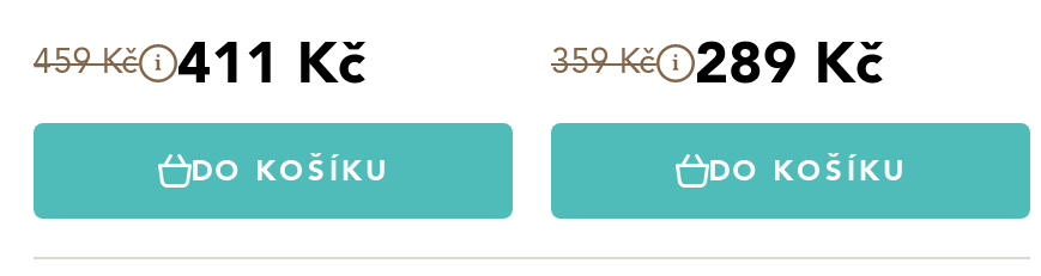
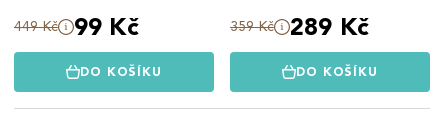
[177,27,366,97] 411 Kč -> [74,12,139,41] 99 Kč
[34,42,139,82] 459 Kč -> [14,18,58,35] 449 Kč

